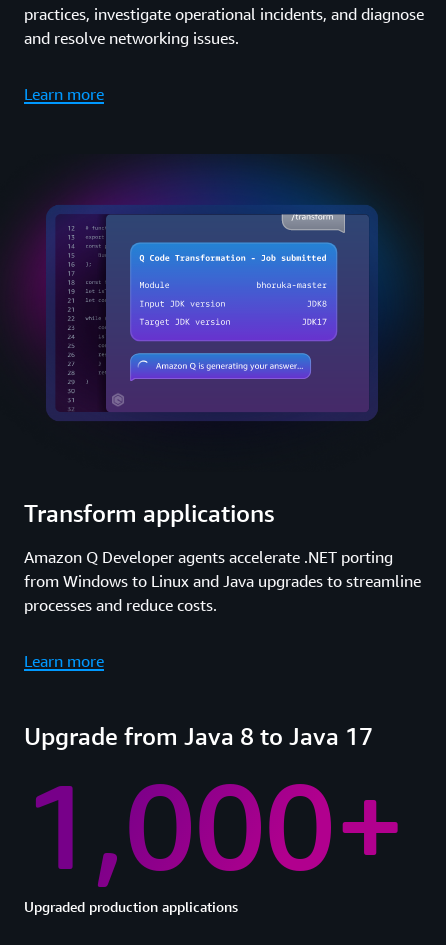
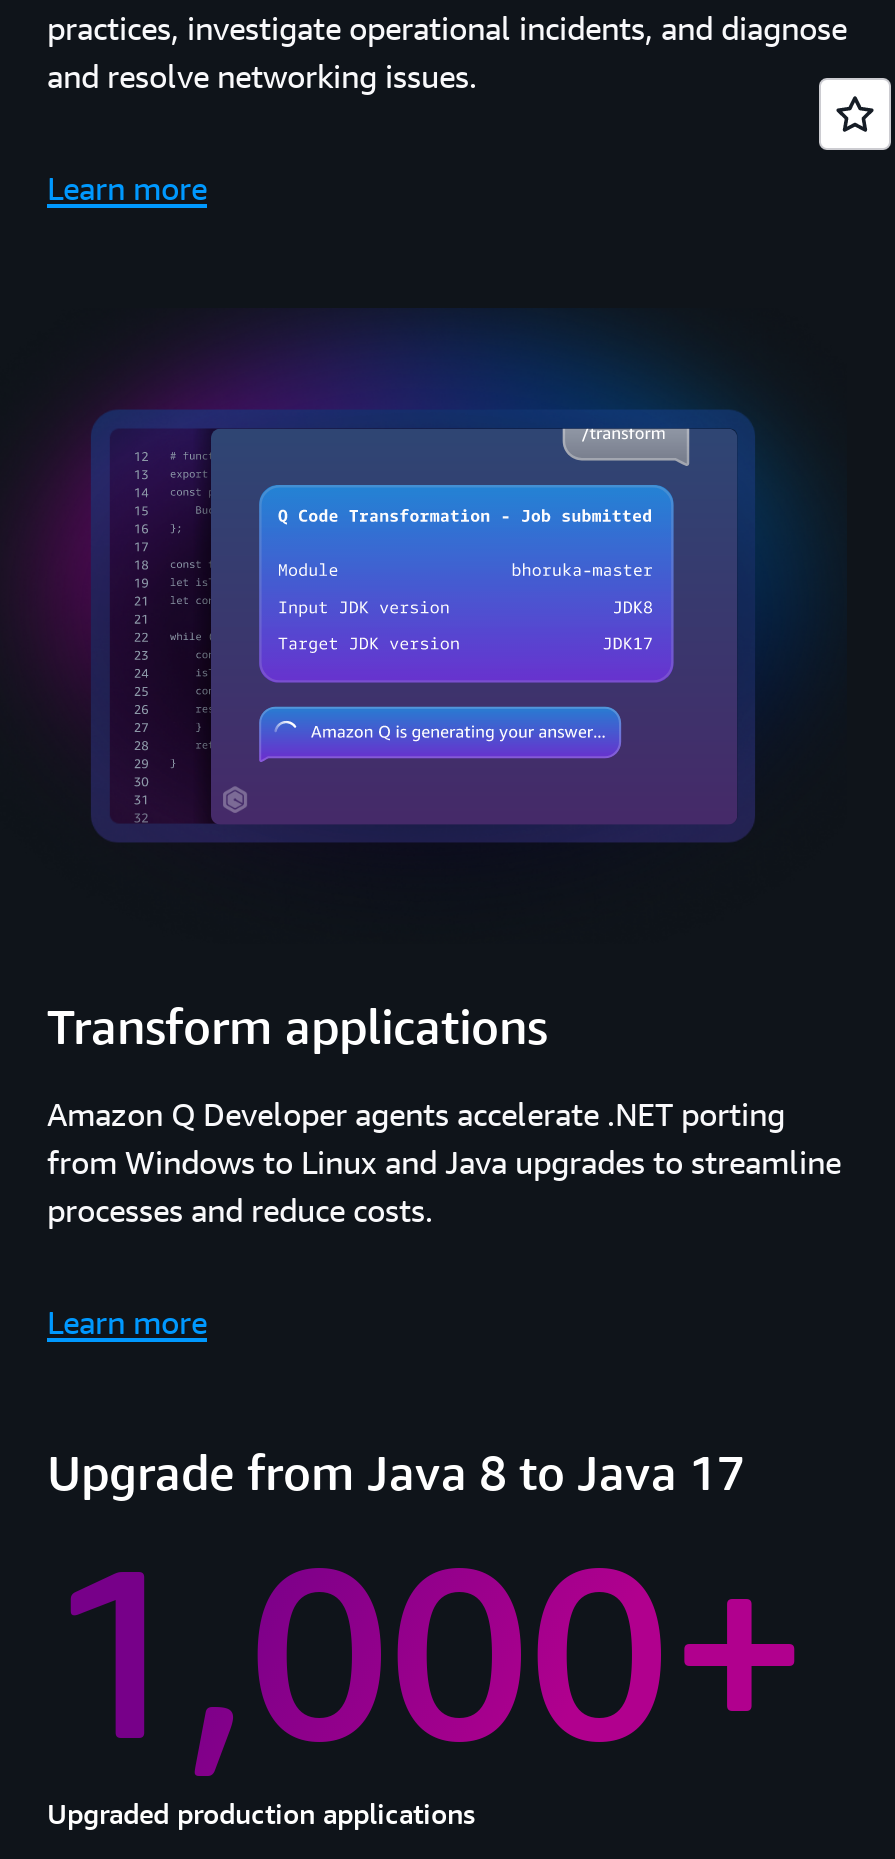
none -> [817,76,889,152] [image]

